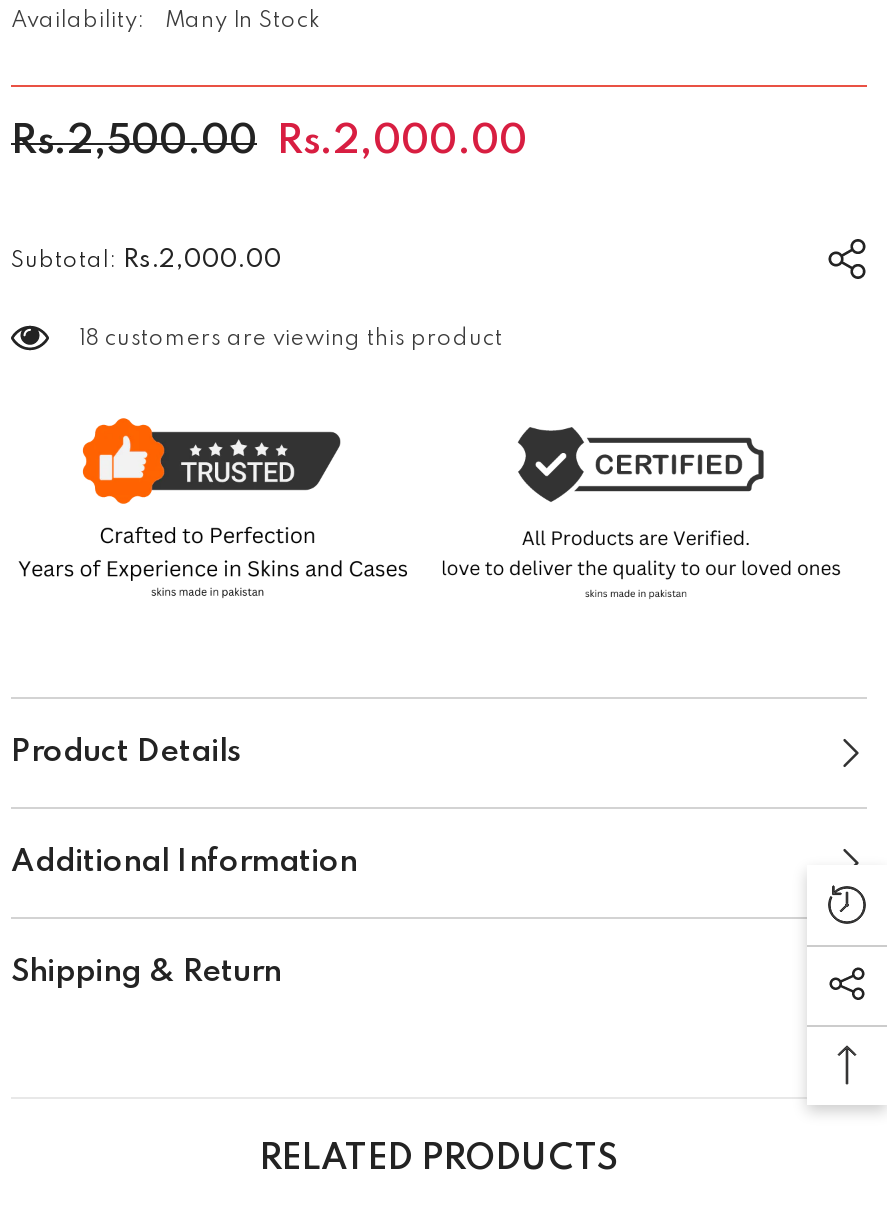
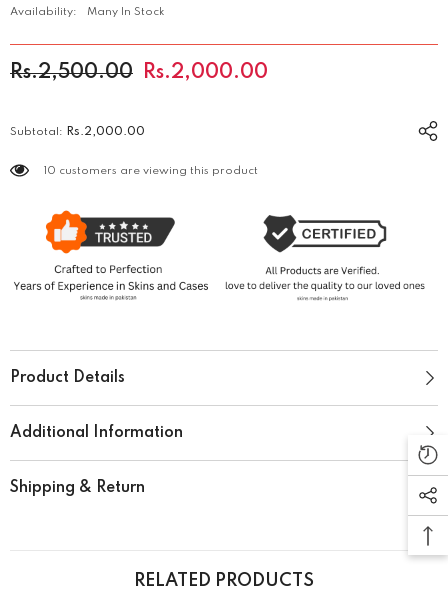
[79,328,503,352] 18 customers are viewing this product -> [44,165,258,177] 10 customers are viewing this product

